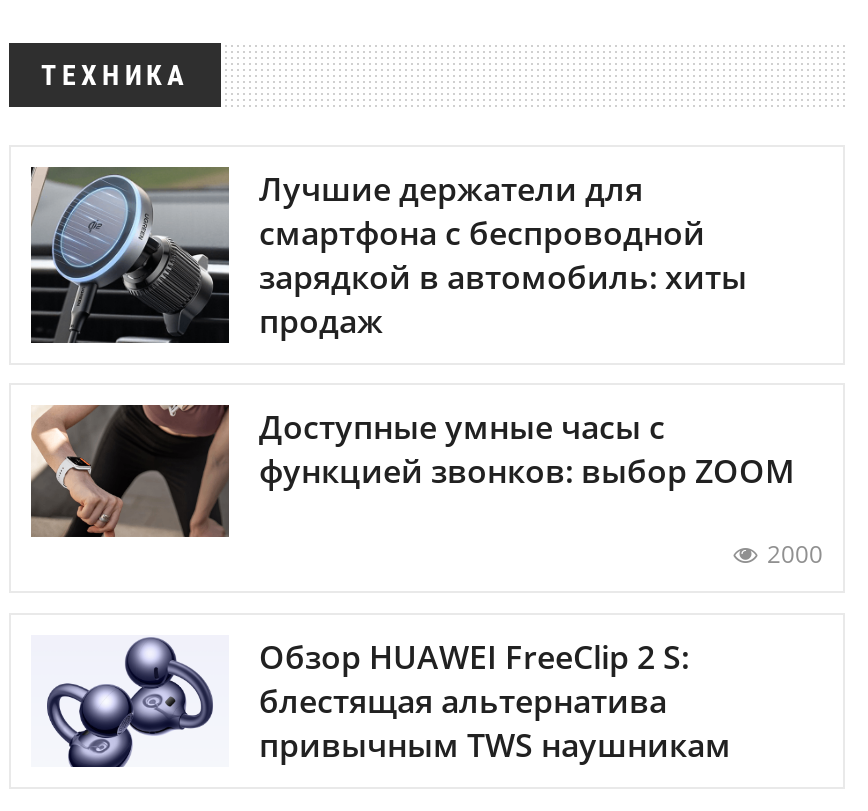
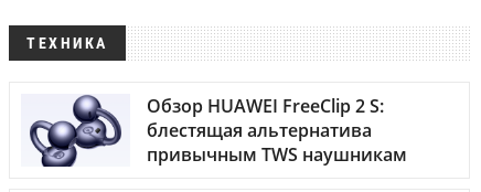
[29,165,823,572] [image] | Лучшие держатели для | смартфона с беспроводной | зарядкой в автомобиль: хиты | продаж | Доступные умные часы с | функцией звонков: выбор ZOOM | 2000 -> none
[29,403,231,539] [image] -> none

